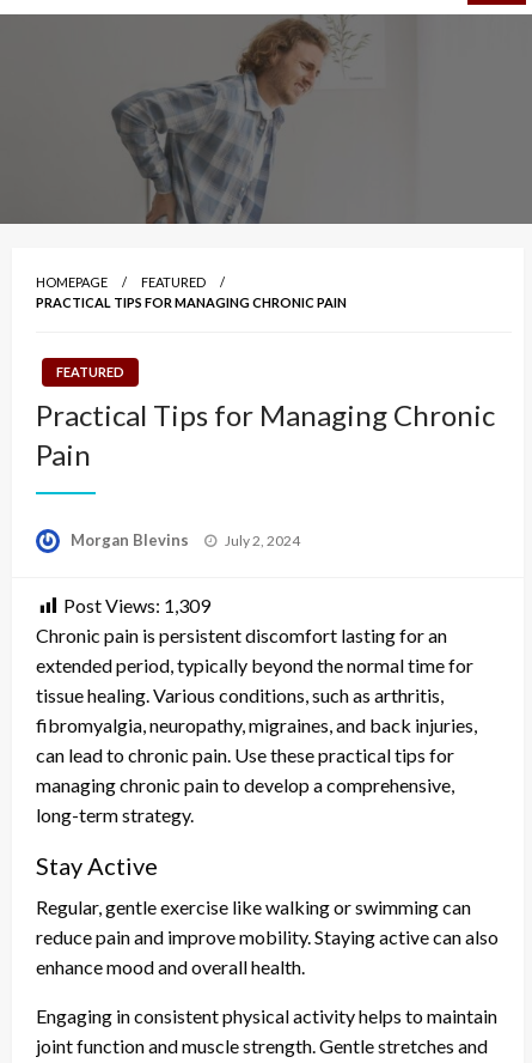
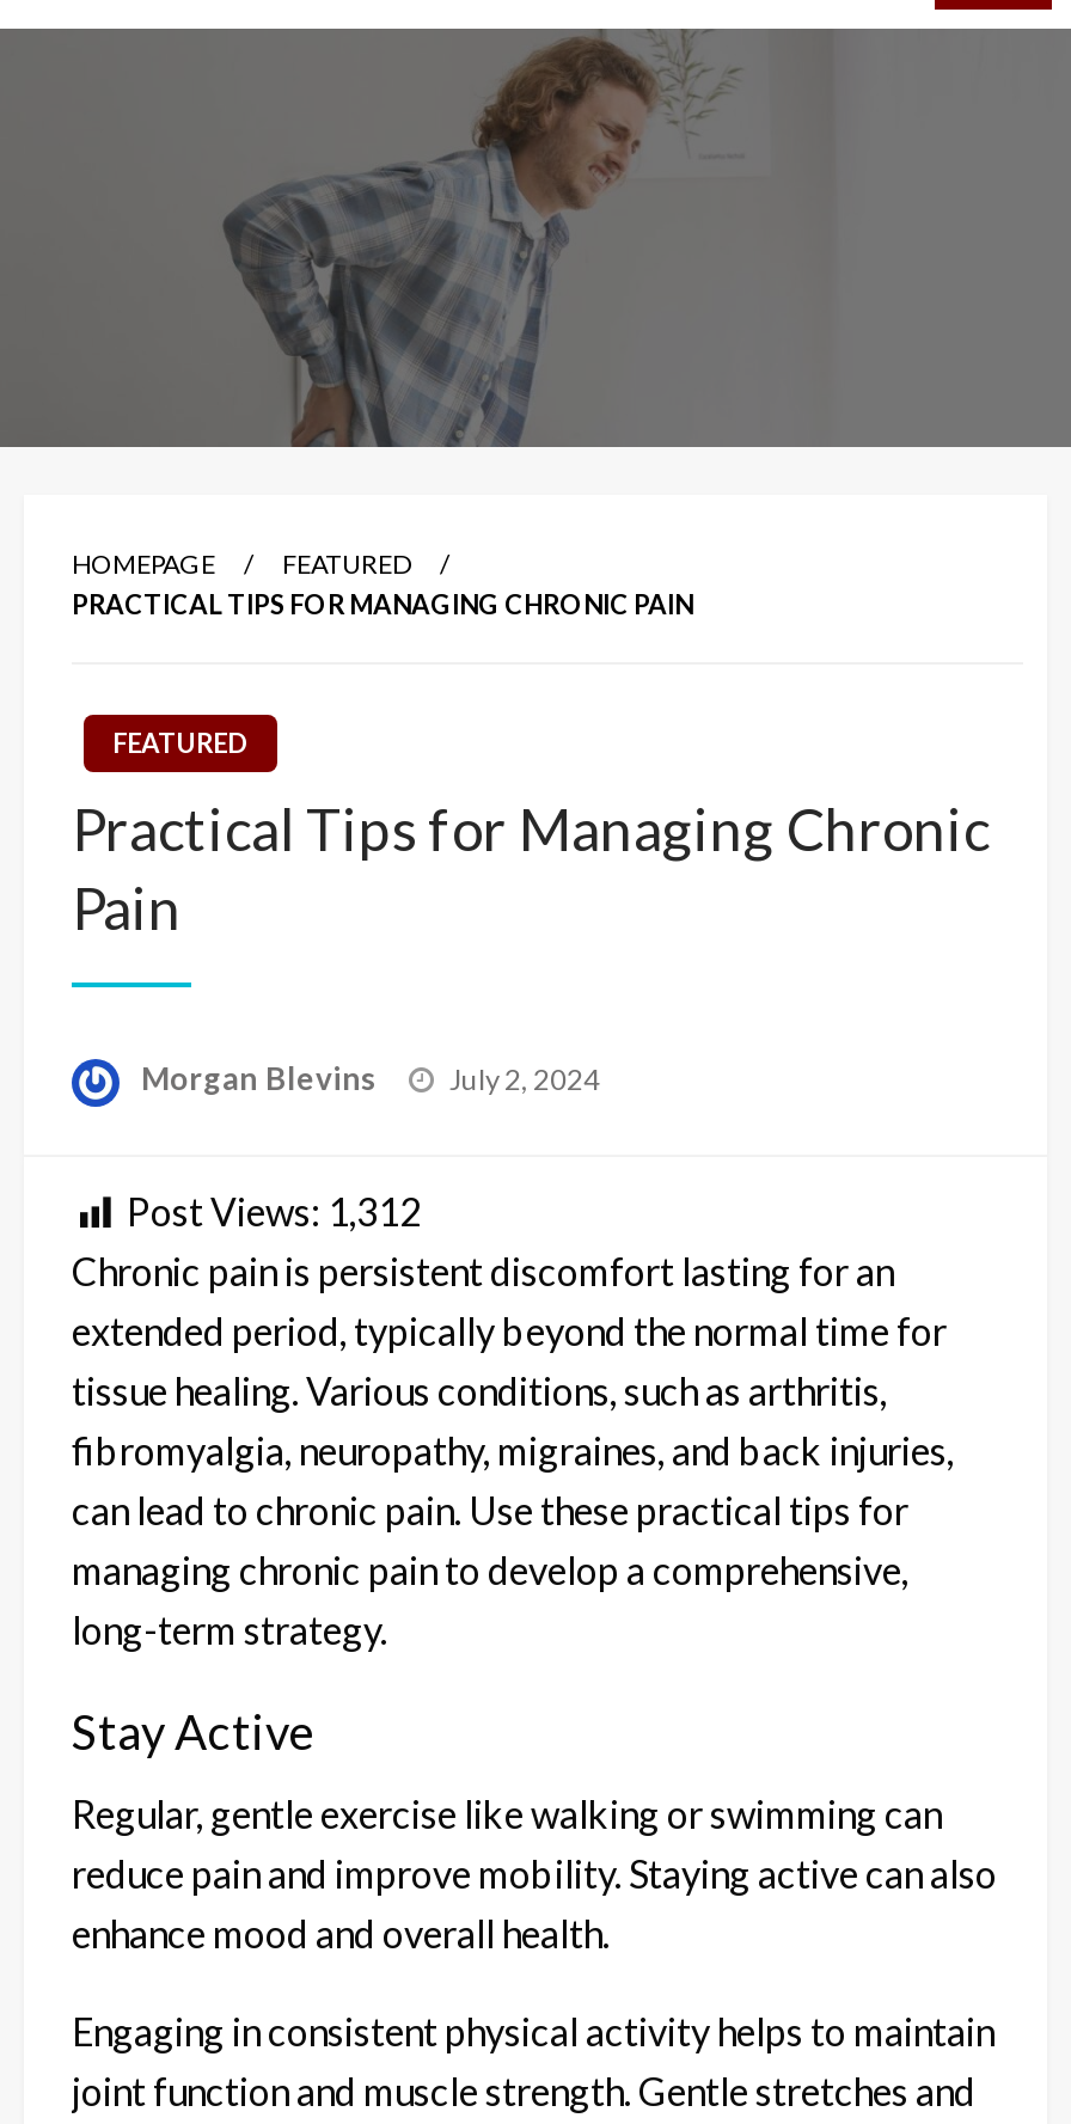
[63,594,210,617] Post Views: 1,309 -> [127,1187,421,1233] Post Views: 1,312

